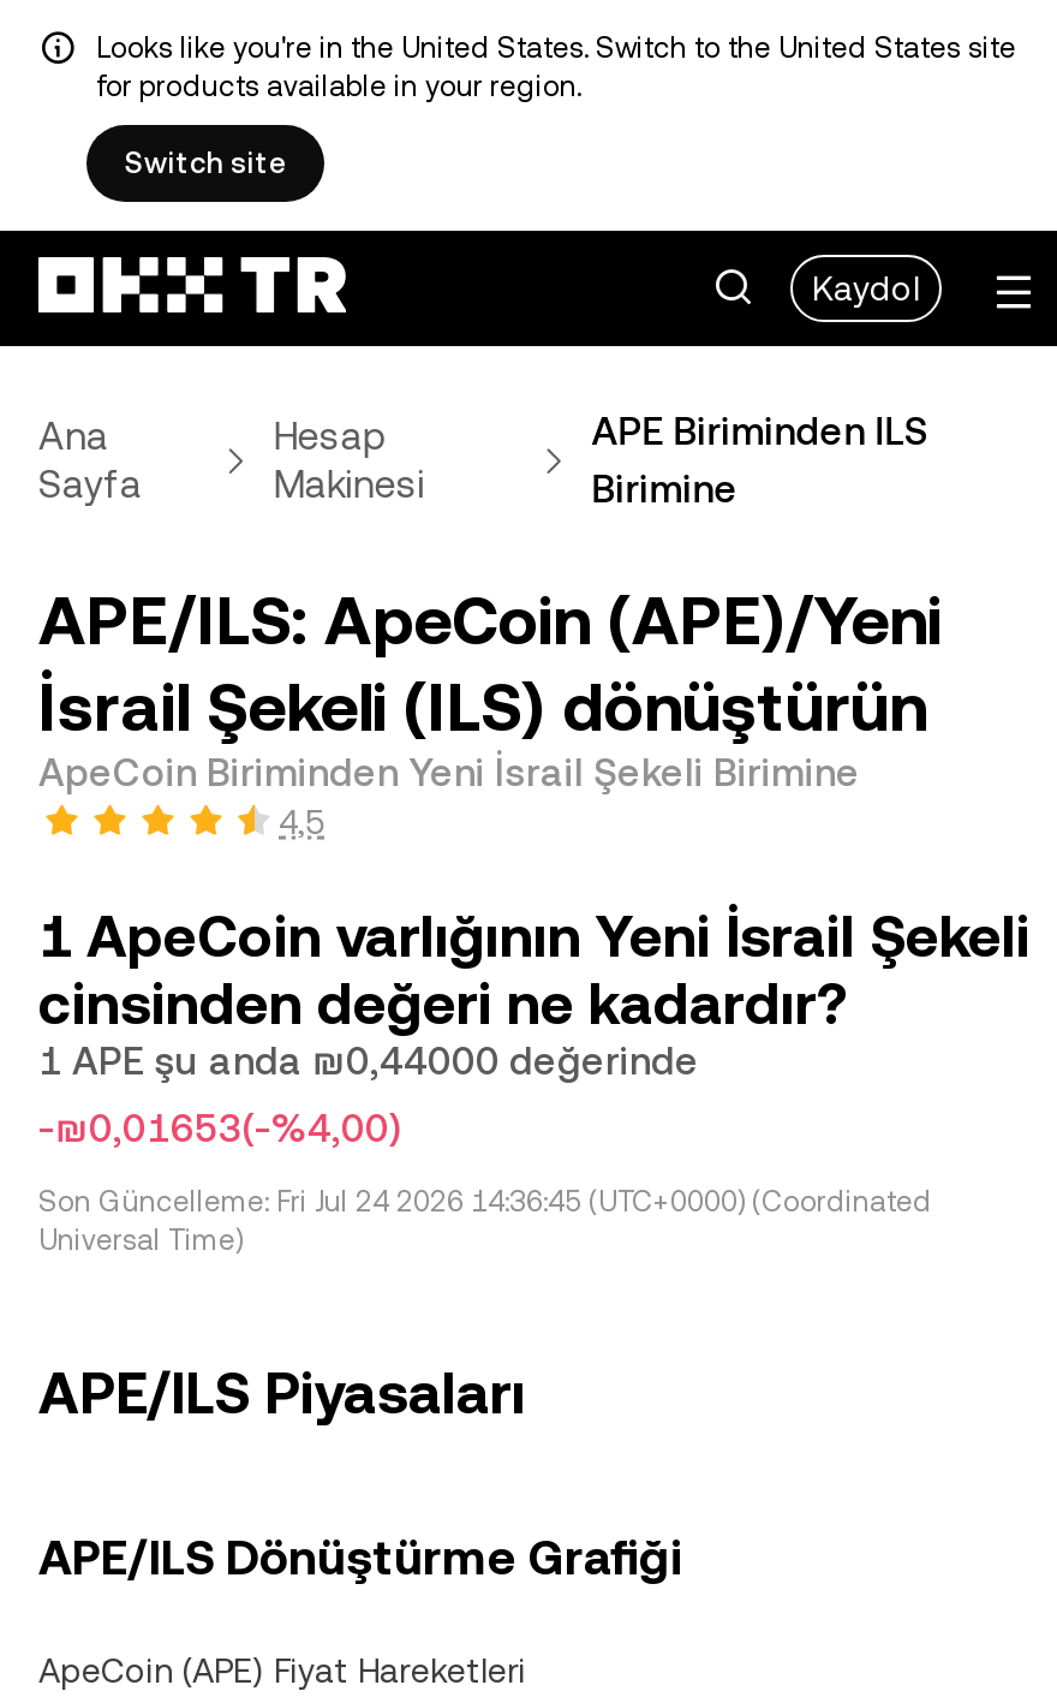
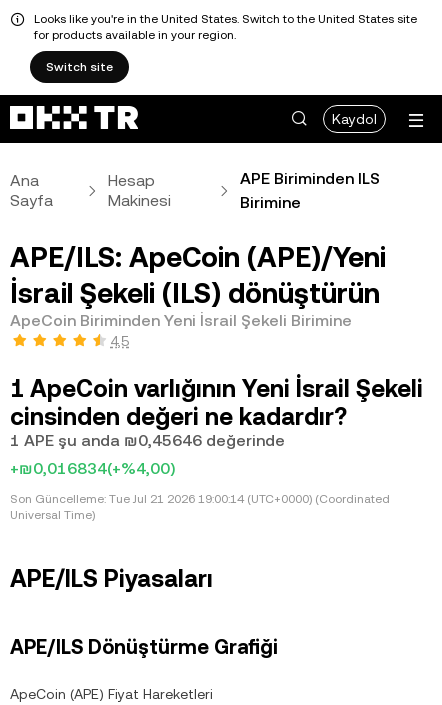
[38,1038,699,1084] 1 APE şu anda ₪0,44000 değerinde -> [10,431,285,450] 1 APE şu anda ₪0,45646 değerinde
[38,1106,401,1151] -₪0,01653(-%4,00) -> [10,459,175,478] +₪0,016834(+%4,00)
[38,1185,932,1219] Son Güncelleme: Fri Jul 24 2026 14:36:45 (UTC+0000) (Coordinated -> [10,492,390,506] Son Güncelleme: Tue Jul 21 2026 19:00:14 (UTC+0000) (Coordinated

